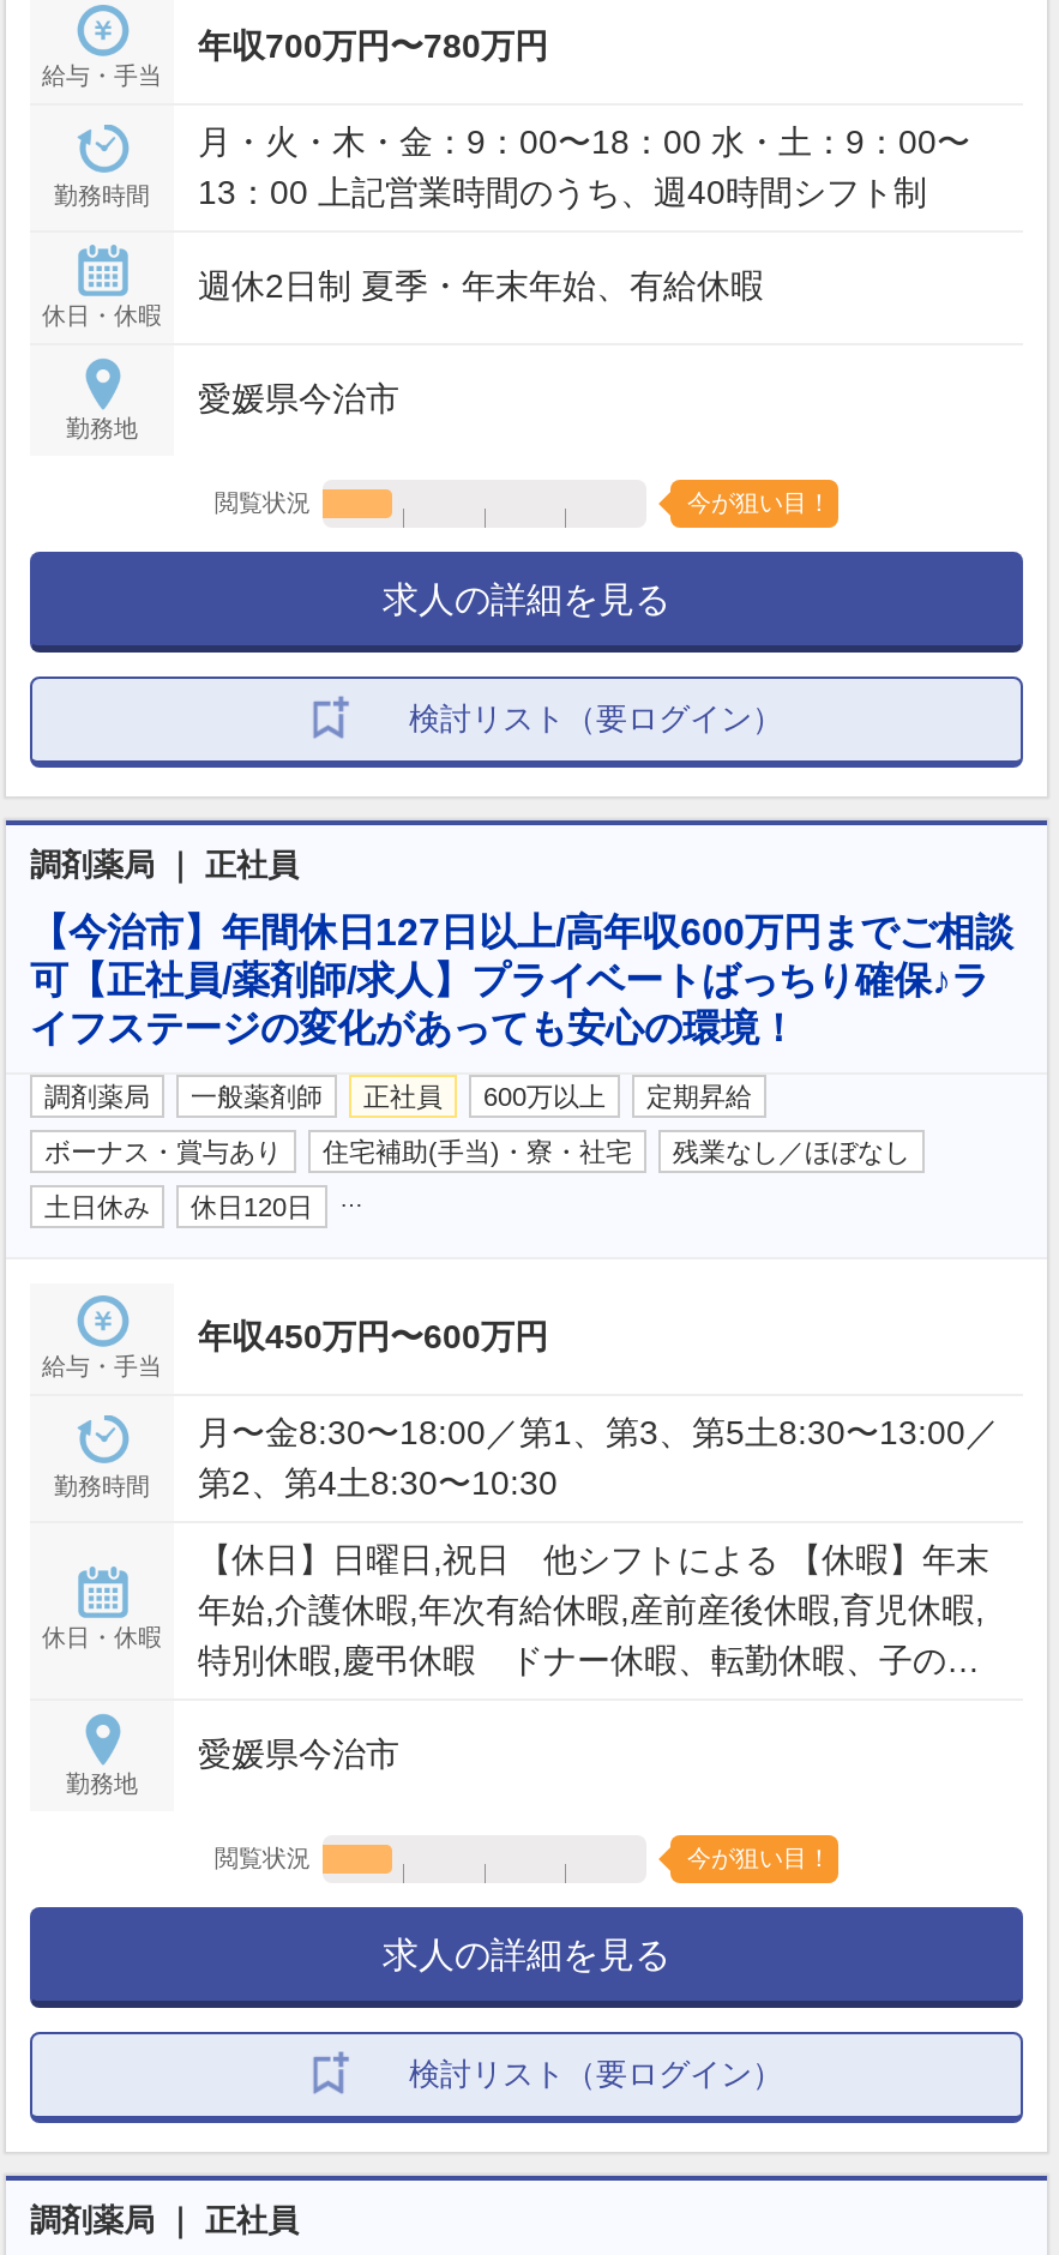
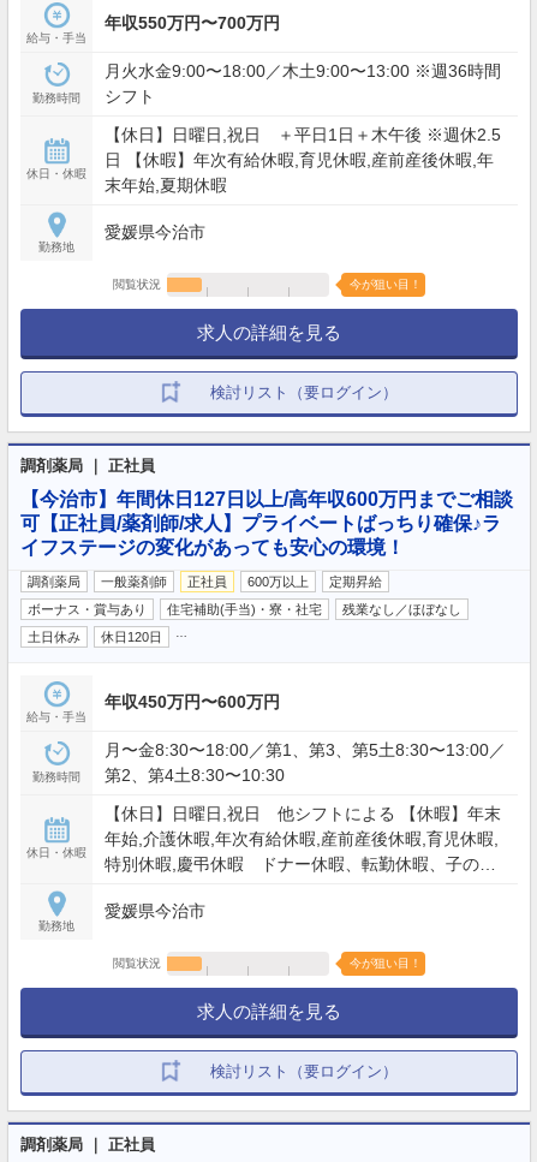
[198,27,548,65] 年収700万円〜780万円 -> [105,13,280,33] 年収550万円〜700万円
[198,123,970,212] 月・火・木・金：9：00〜18：00 水・土：9：00〜 | 13：00 上記営業時間のうち、週40時間シフト制 -> [105,62,501,106] 月火水金9:00〜18:00／木土9:00〜13:00 ※週36時間 | シフト
[198,267,764,305] 週休2日制 夏季・年末年始、有給休暇 -> [105,125,501,195] 【休日】日曜日,祝日 ＋平日1日＋木午後 ※週休2.5 | 日 【休暇】年次有給休暇,育児休暇,産前産後休暇,年 | 末年始,夏期休暇

